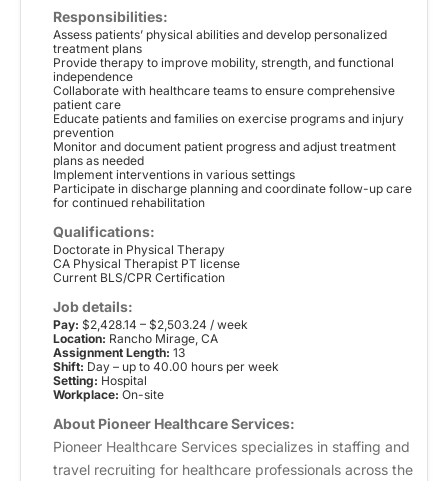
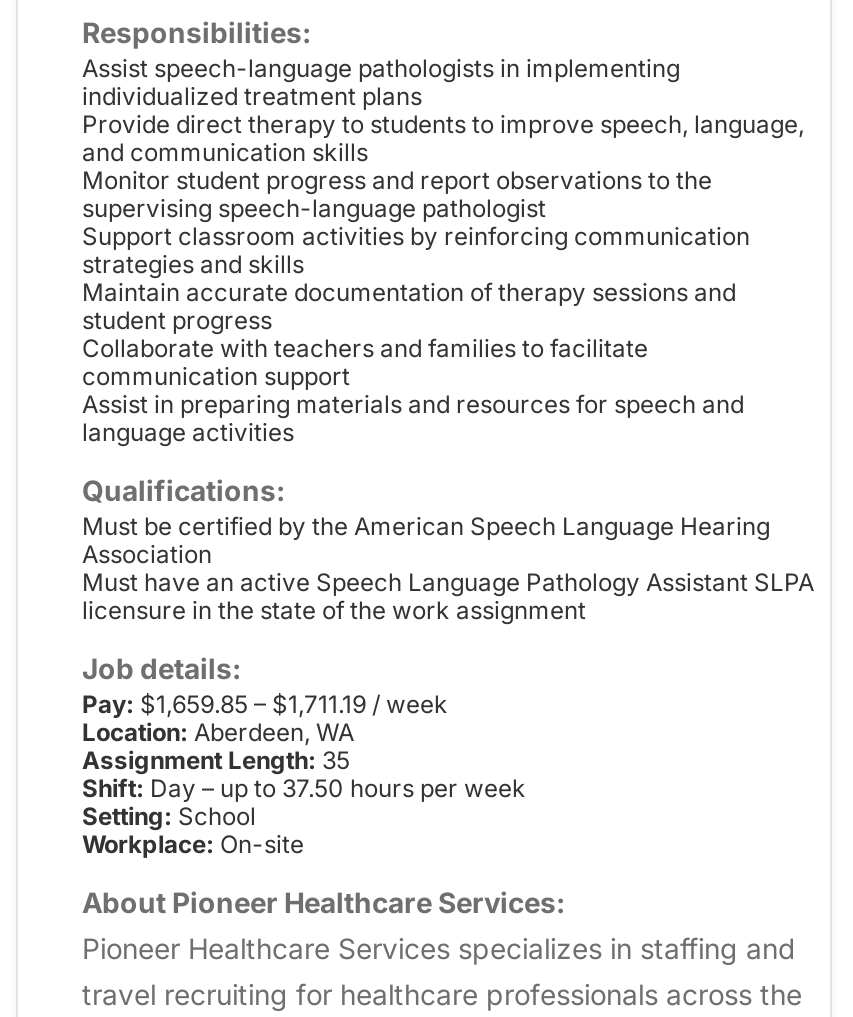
[53,27,412,210] Assess patients’ physical abilities and develop personalized | treatment plans | Provide therapy to improve mobility, strength, and functional | independence | Collaborate with healthcare teams to ensure comprehensive | patient care | Educate patients and families on exercise programs and injury | prevention | Monitor and document patient progress and adjust treatment | plans as needed | Implement interventions in various settings | Participate in discharge planning and coordinate follow-up care | for continued rehabilitation -> [82,53,804,447] Assist speech-language pathologists in implementing | individualized treatment plans | Provide direct therapy to students to improve speech, language, | and communication skills | Monitor student progress and report observations to the | supervising speech-language pathologist | Support classroom activities by reinforcing communication | strategies and skills | Maintain accurate documentation of therapy sessions and | student progress | Collaborate with teachers and families to facilitate | communication support | Assist in preparing materials and resources for speech and | language activities
[53,242,240,285] Doctorate in Physical Therapy | CA Physical Therapist PT license | Current BLS/CPR Certification -> [82,511,814,625] Must be certified by the American Speech Language Hearing | Association | Must have an active Speech Language Pathology Assistant SLPA | licensure in the state of the work assignment
[53,317,279,388] Pay: $2,428.14 – $2,503.24 / week | Location: Rancho Mirage, CA | Assignment Length: 13 | Shift:Day – up to 40.00 hours per week | Setting: Hospital -> [82,689,526,831] Pay: $1,659.85 – $1,711.19 / week | Location: Aberdeen, WA | Assignment Length: 35 | Shift:Day – up to 37.50 hours per week | Setting: School

